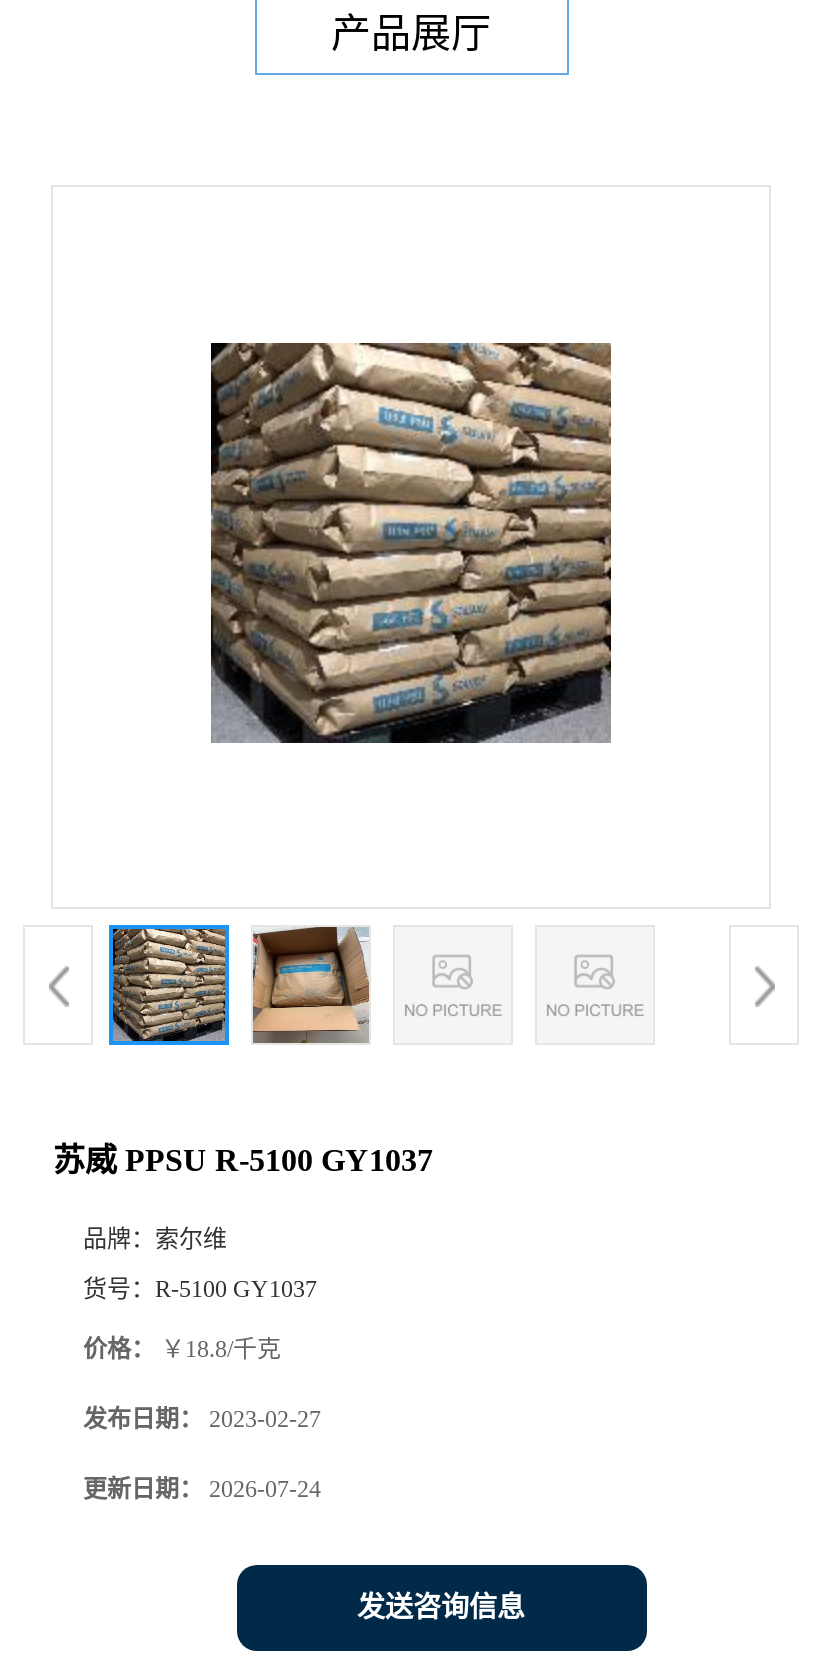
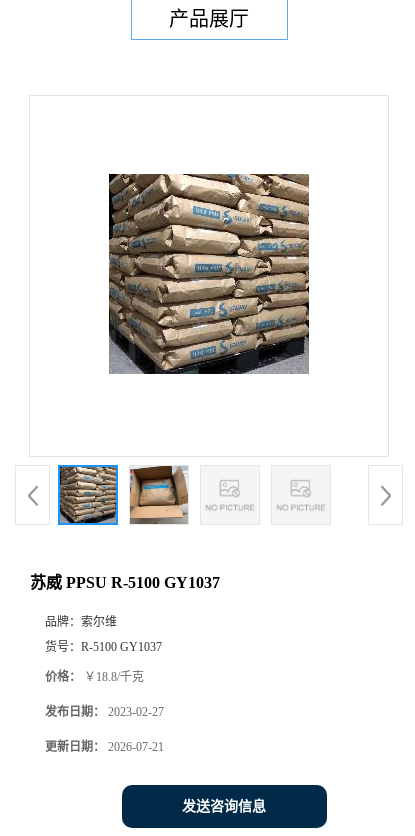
[83,1476,321,1504] 更新日期：2026-07-24 -> [45,740,164,754] 更新日期：2026-07-21

